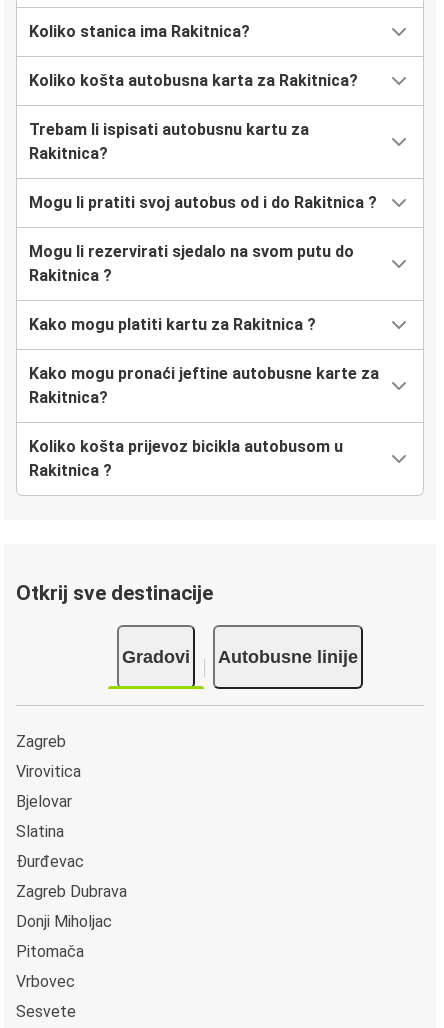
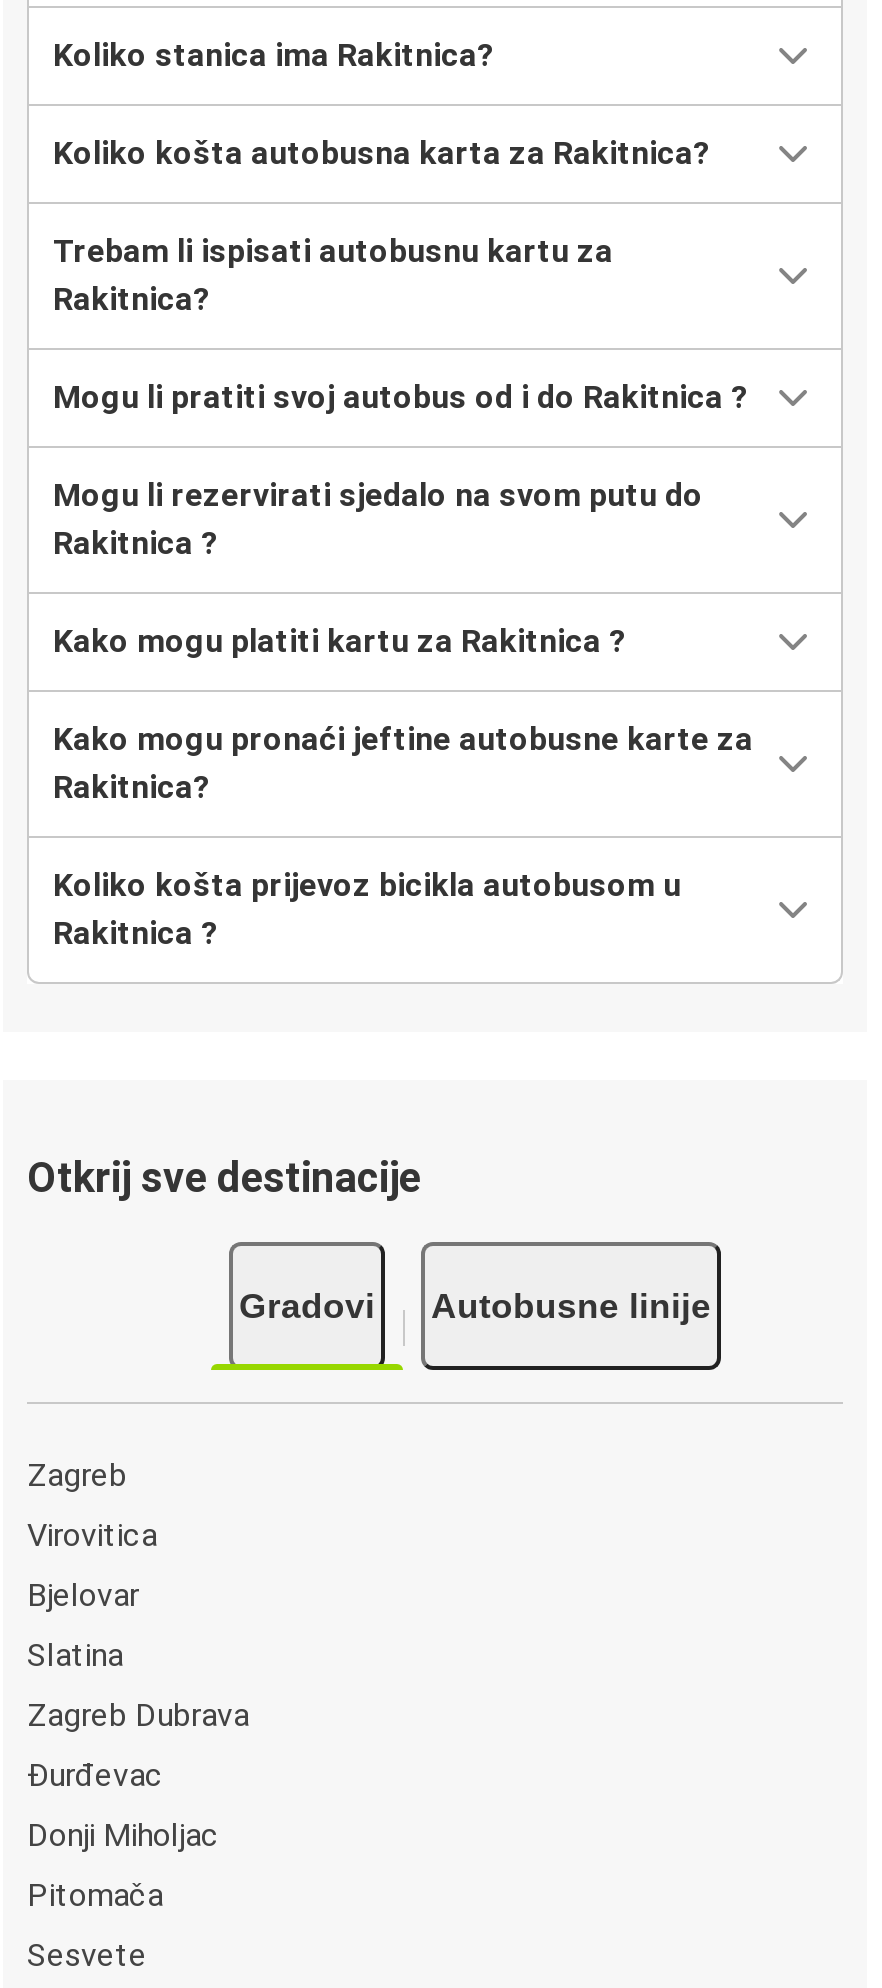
moved [16,851,84,870] -> [27,1755,163,1793]: Đurđevac
moved [16,881,127,900] -> [27,1695,249,1733]: Zagreb Dubrava
[16,971,75,990] Vrbovec -> none

